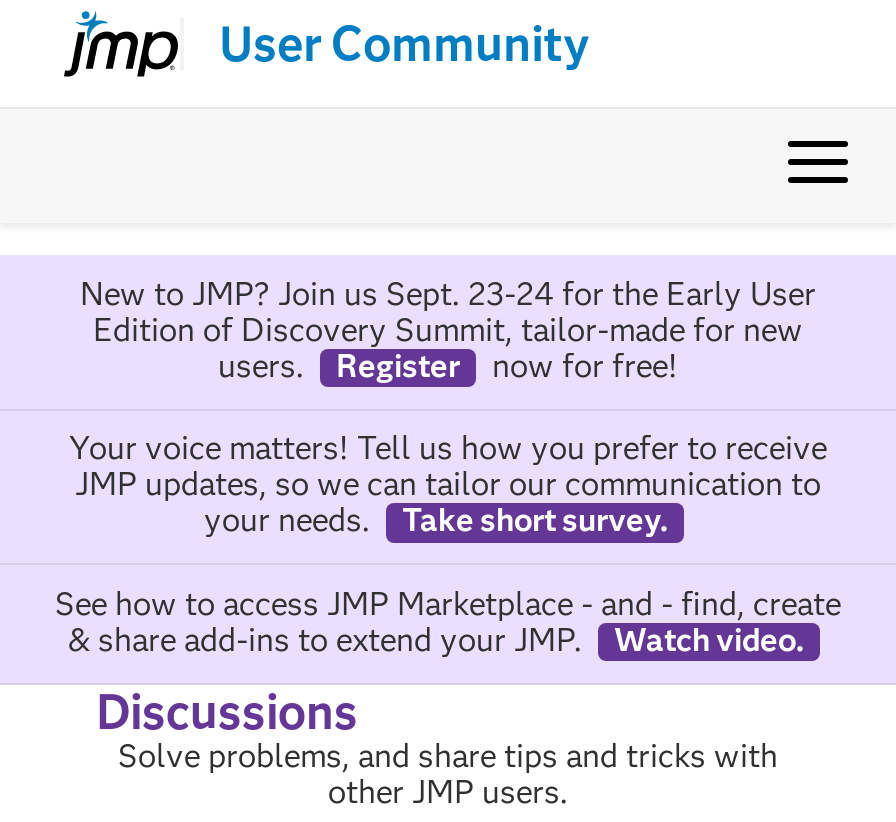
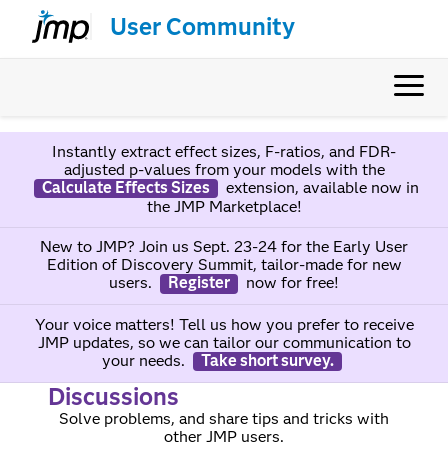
none -> [41,142,418,216] Instantly extract effect sizes, F-ratios, and FDR- | adjusted p-values from your models with the | Calculate Effects Sizes | extension, available now in | the JMP Marketplace!
moved [69,275,827,539] -> [34,237,413,370]: New to JMP? Join us Sept. 23-24 for the Early User | Edition of Discovery Summit, tailor-made for new | users. | ... | your needs. | Take short survey.
[55,584,841,658] See how to access JMP Marketplace - and - find, create | & share add-ins to extend your JMP. | Watch video. -> none

